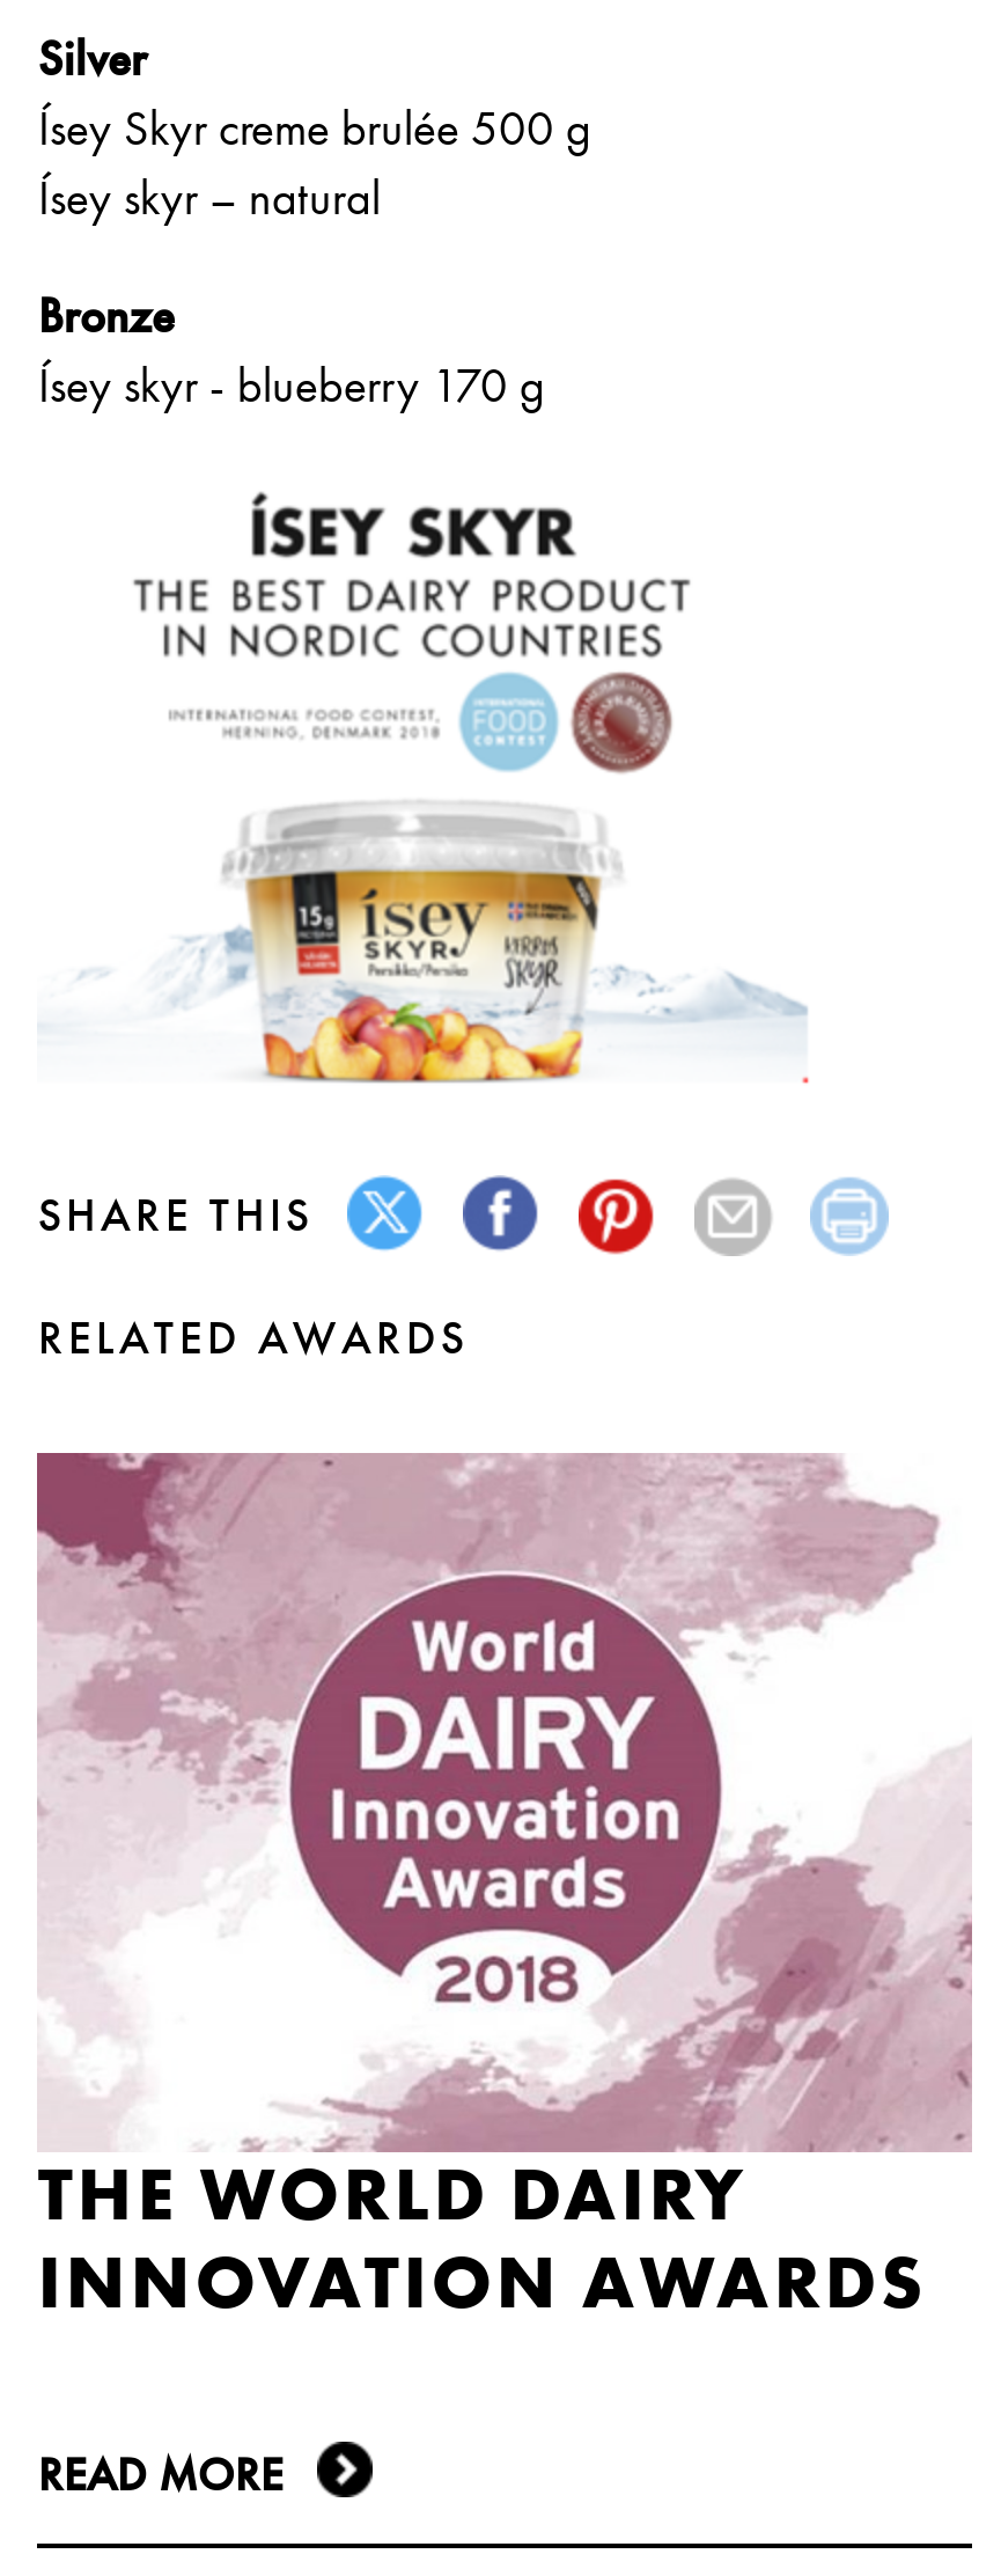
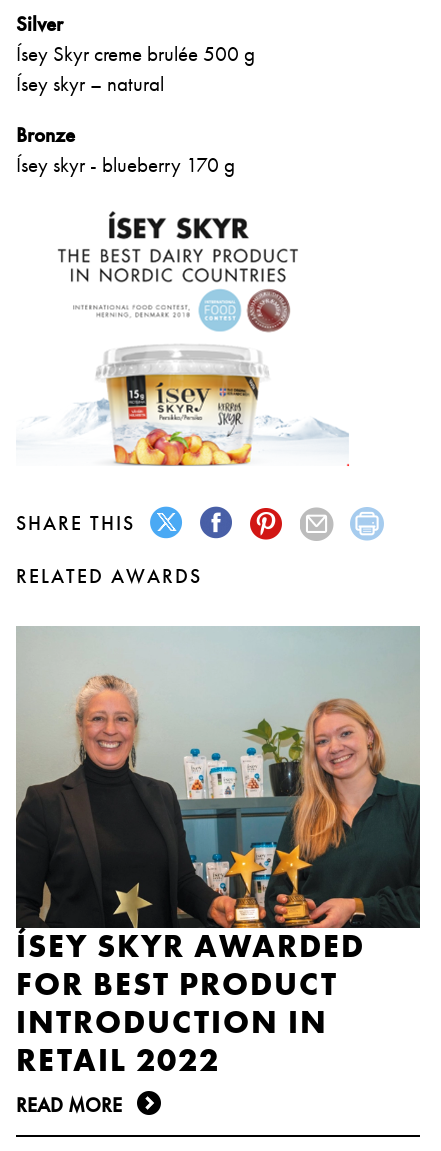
[37,1453,972,2331] [image] | THE WORLD DAIRY | INNOVATION AWARDS -> [15,626,421,1081] [image] | ÍSEY SKYR AWARDED | FOR BEST PRODUCT | INTRODUCTION IN | RETAIL 2022

